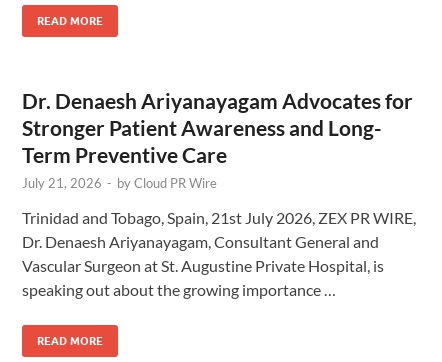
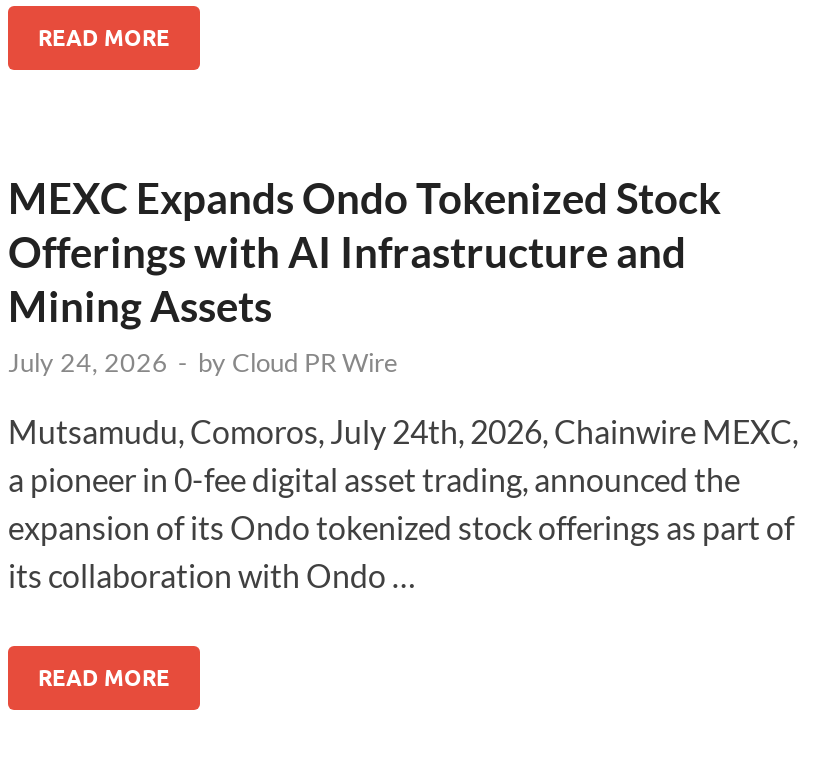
[22,88,413,191] Dr. Denaesh Ariyanayagam Advocates for | Stronger Patient Awareness and Long- | Term Preventive Care | July 21, 2026 - by Cloud PR Wire -> [8,172,722,378] MEXC Expands Ondo Tokenized Stock | Offerings with AI Infrastructure and | Mining Assets | July 24, 2026 - by Cloud PR Wire
[22,208,416,299] Trinidad and Tobago, Spain, 21st July 2026, ZEX PR WIRE, | Dr. Denaesh Ariyanayagam, Consultant General and | Vascular Surgeon at St. Augustine Private Hospital, is | speaking out about the growing importance … -> [8,412,798,594] Mutsamudu, Comoros, July 24th, 2026, Chainwire MEXC, | a pioneer in 0-fee digital asset trading, announced the | expansion of its Ondo tokenized stock offerings as part of | its collaboration with Ondo …

